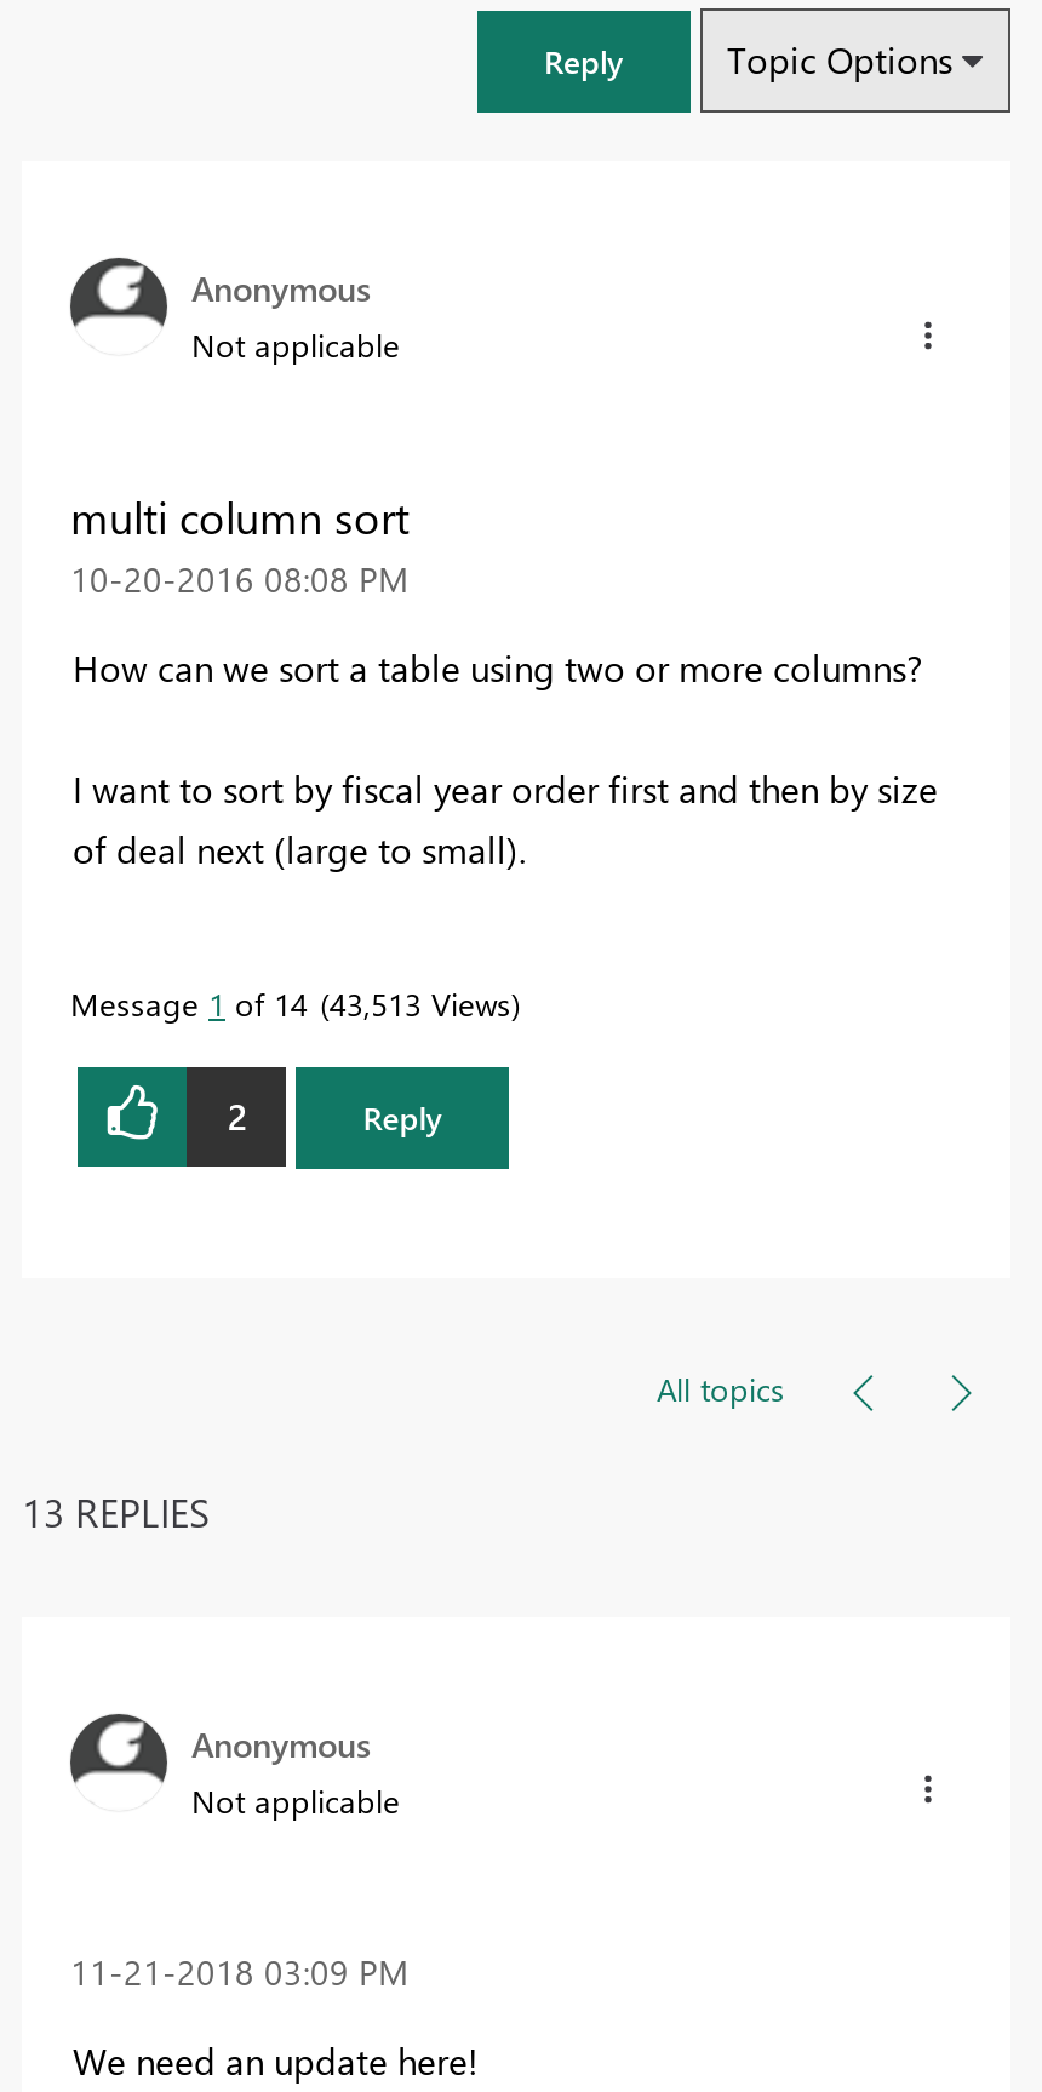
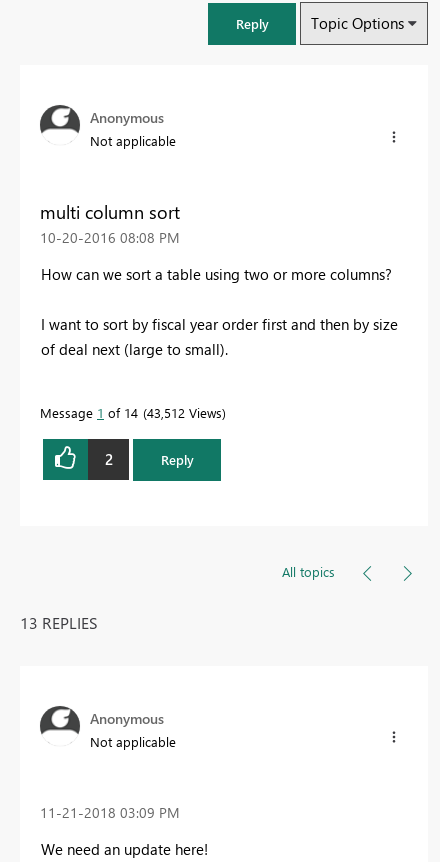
[70,981,511,1023] Message 1 of 14 43,513 Views -> [40,404,222,421] Message 1 of 14 43,512 Views

